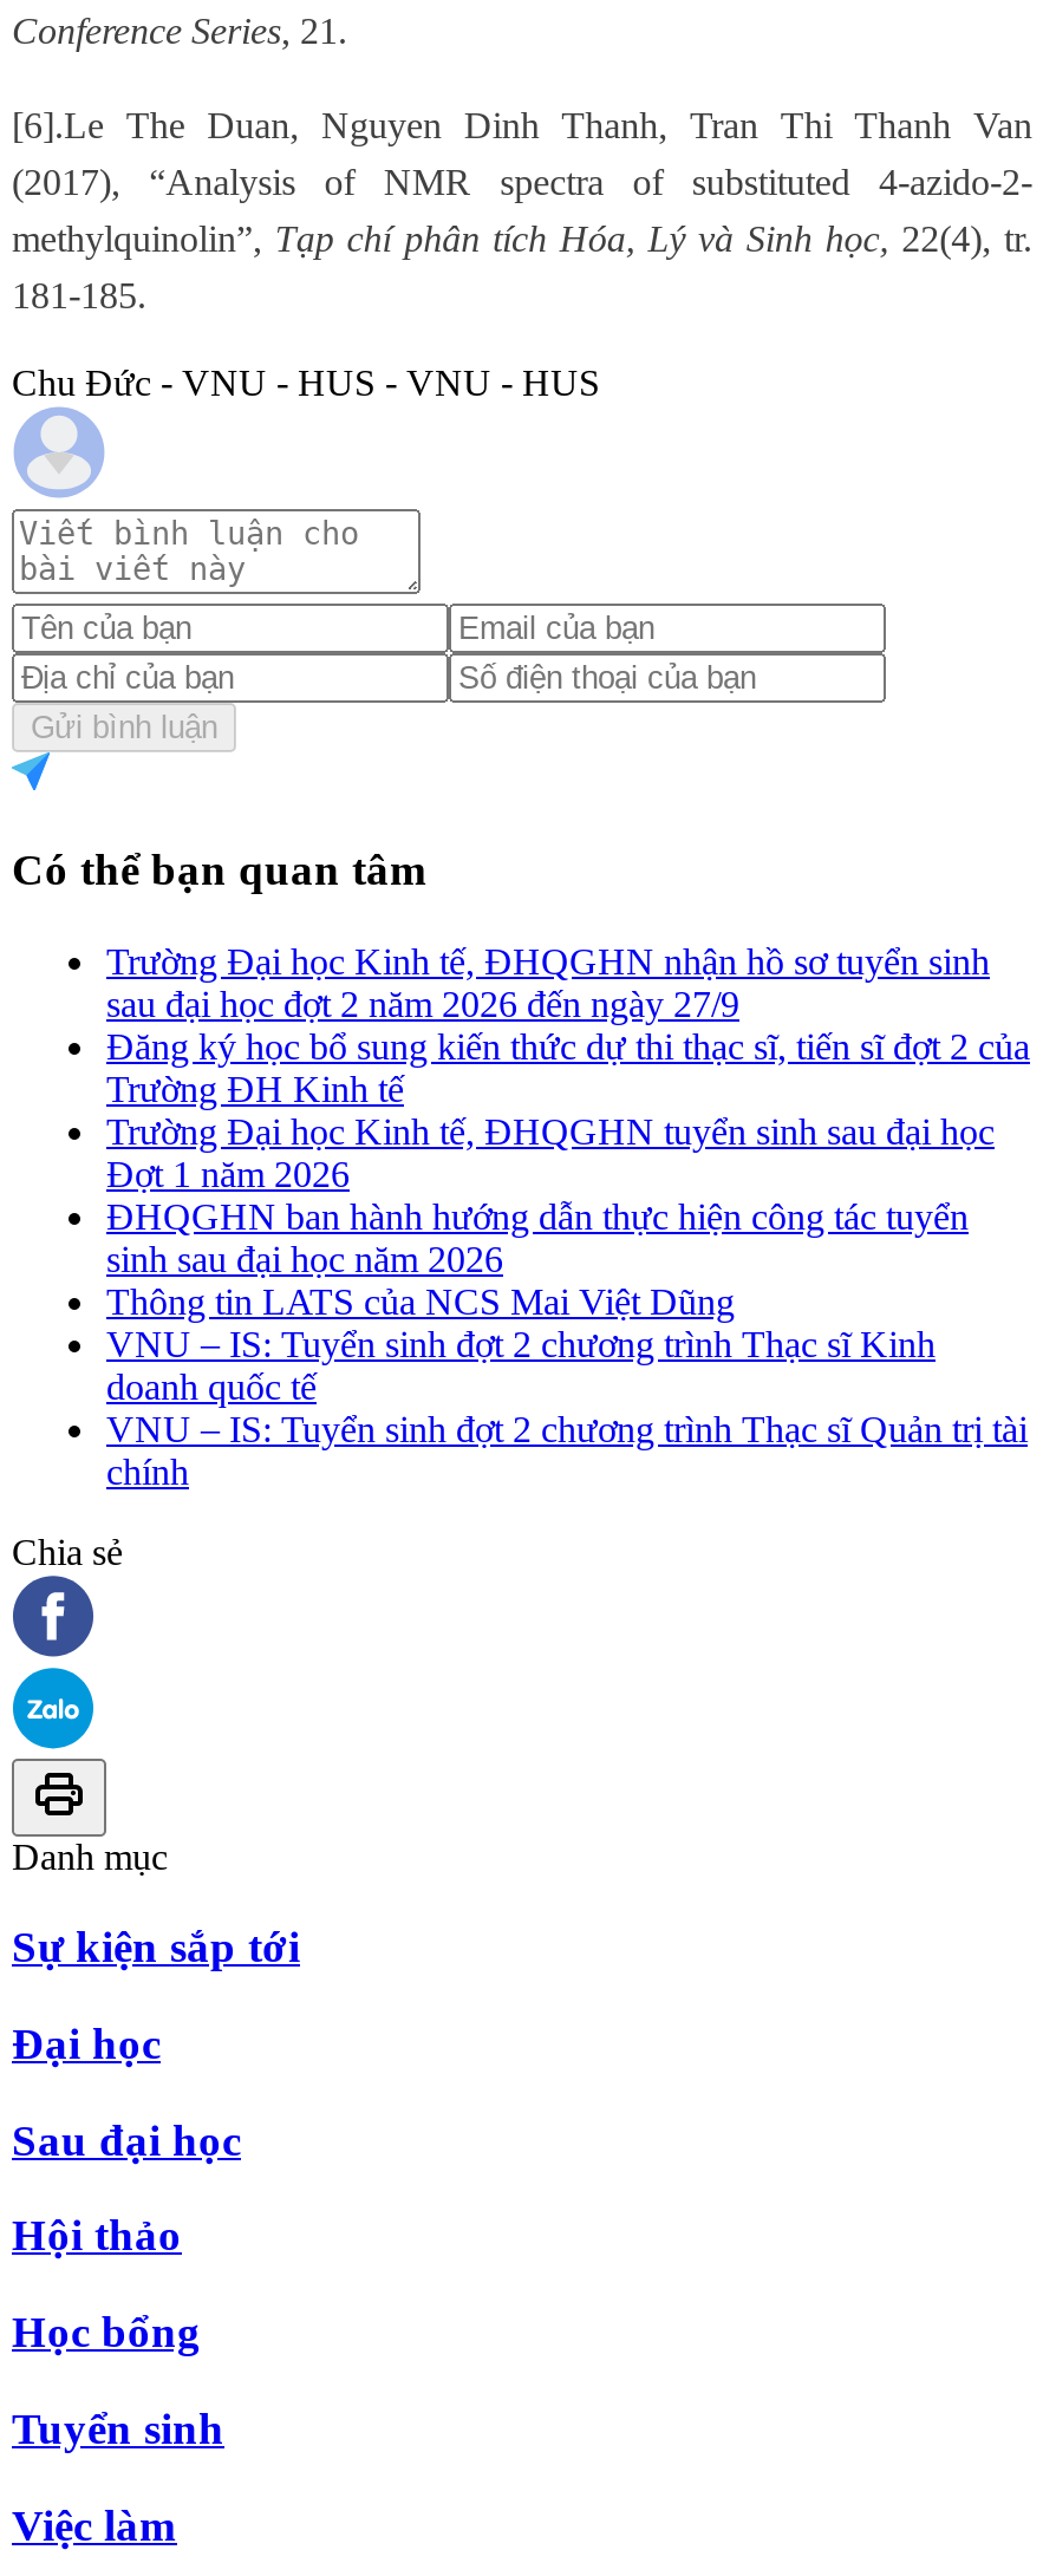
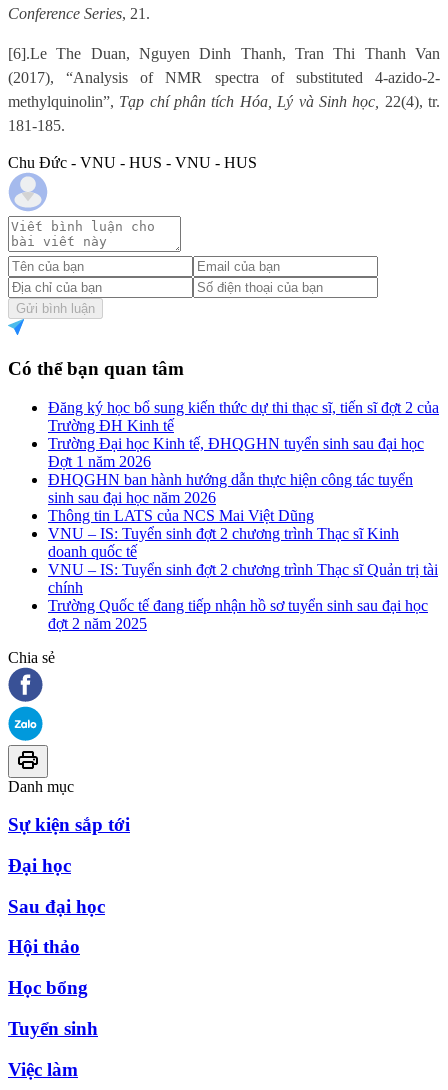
[106,940,990,1023] Trường Đại học Kinh tế, ĐHQGHN nhận hồ sơ tuyển sinh | sau đại học đợt 2 năm 2026 đến ngày 27/9 -> none
moved [106,1025,1030,1491] -> [48,399,439,596]: Đăng ký học bổ sung kiến thức dự thi thạc sĩ, tiến sĩ đợt 2 của | Trường ĐH Kinh tế | Trường Đại học Kinh tế, ĐHQGHN tuyển sinh sau đại học | ... | VNU – IS: Tuyển sinh đợt 2 chương trình Thạc sĩ Quản trị tài | chính
none -> [48,597,428,632] Trường Quốc tế đang tiếp nhận hồ sơ tuyển sinh sau đại học | đợt 2 năm 2025

